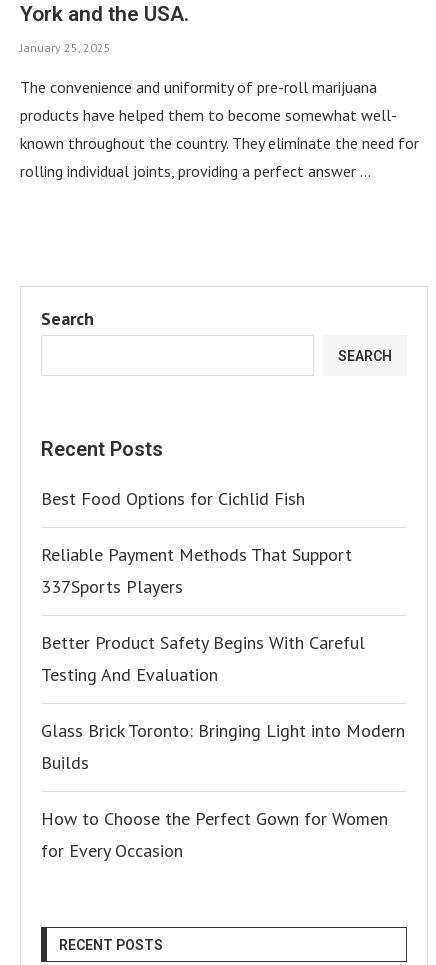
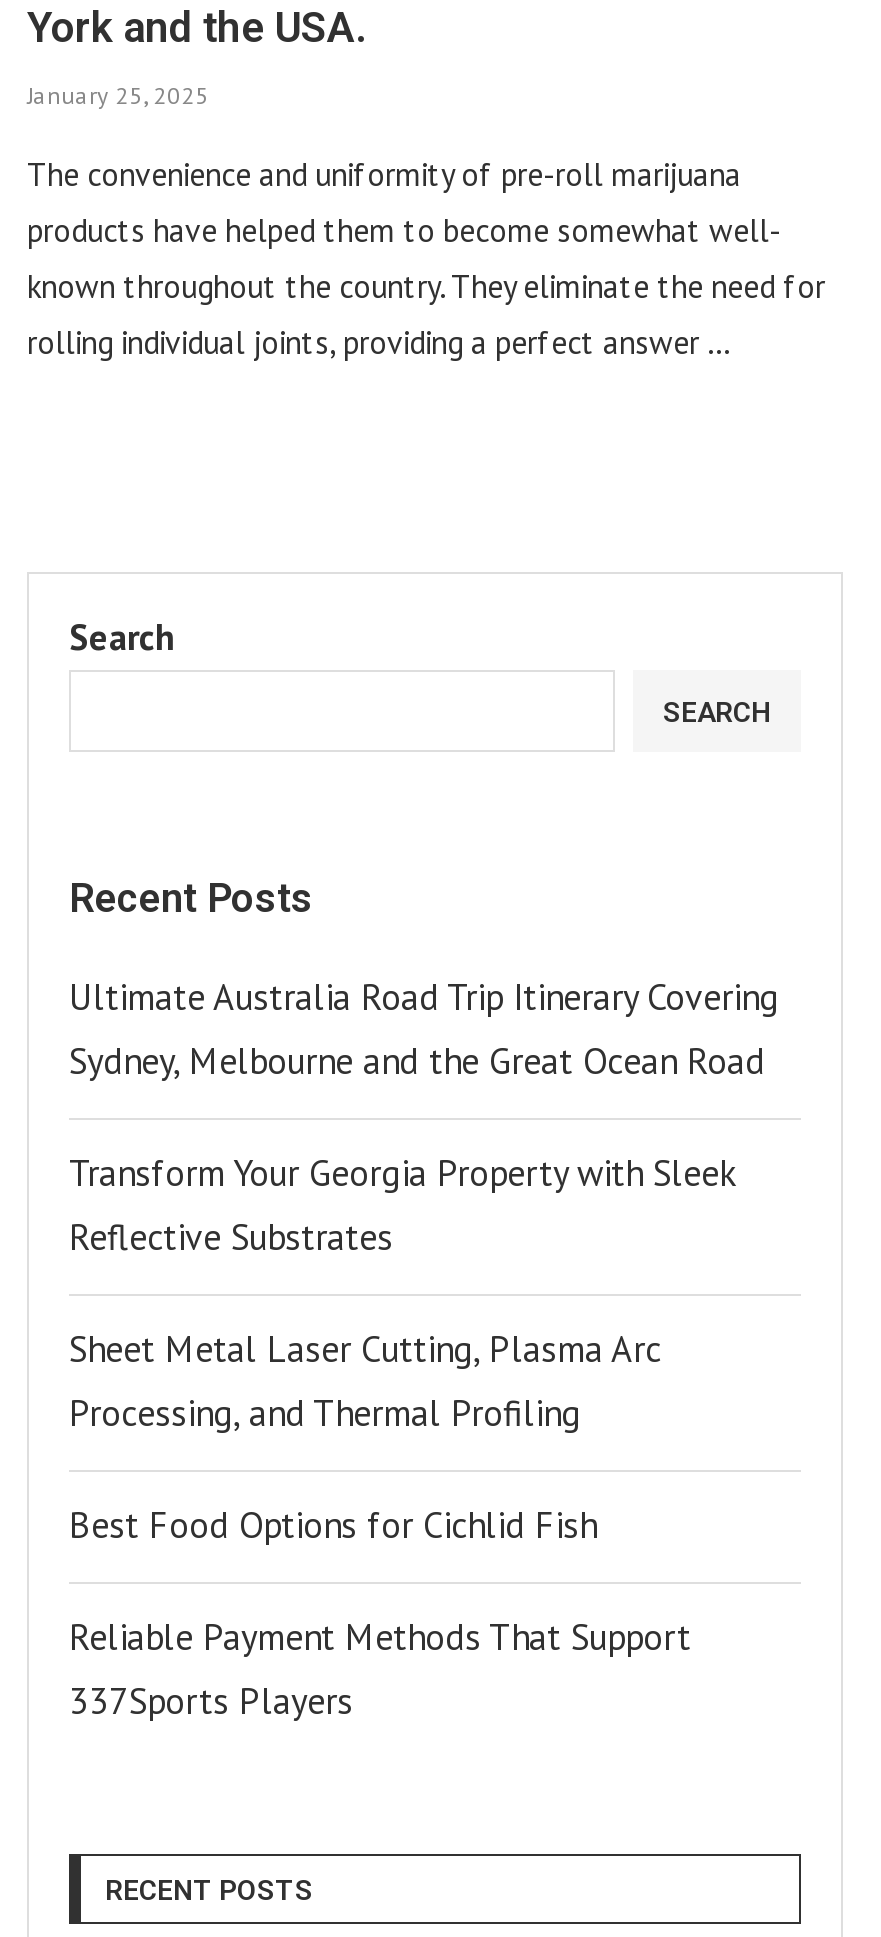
none -> [69,974,779,1436] Ultimate Australia Road Trip Itinerary Covering | Sydney, Melbourne and the Great Ocean Road | Transform Your Georgia Property with Sleek | Reflective Substrates | Sheet Metal Laser Cutting, Plasma Arc | Processing, and Thermal Profiling
moved [41,487,352,598] -> [69,1502,691,1724]: Best Food Options for Cichlid Fish | Reliable Payment Methods That Support | 337Sports Players
[41,631,405,862] Better Product Safety Begins With Careful | Testing And Evaluation | Glass Brick Toronto: Bringing Light into Modern | Builds | How to Choose the Perfect Gown for Women | for Every Occasion -> none

